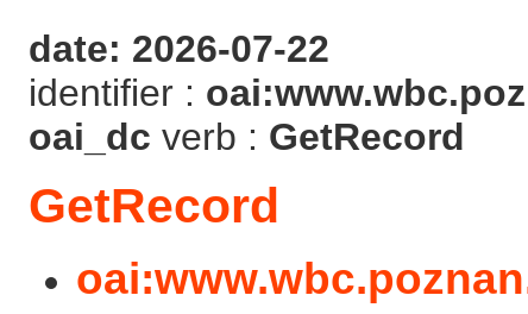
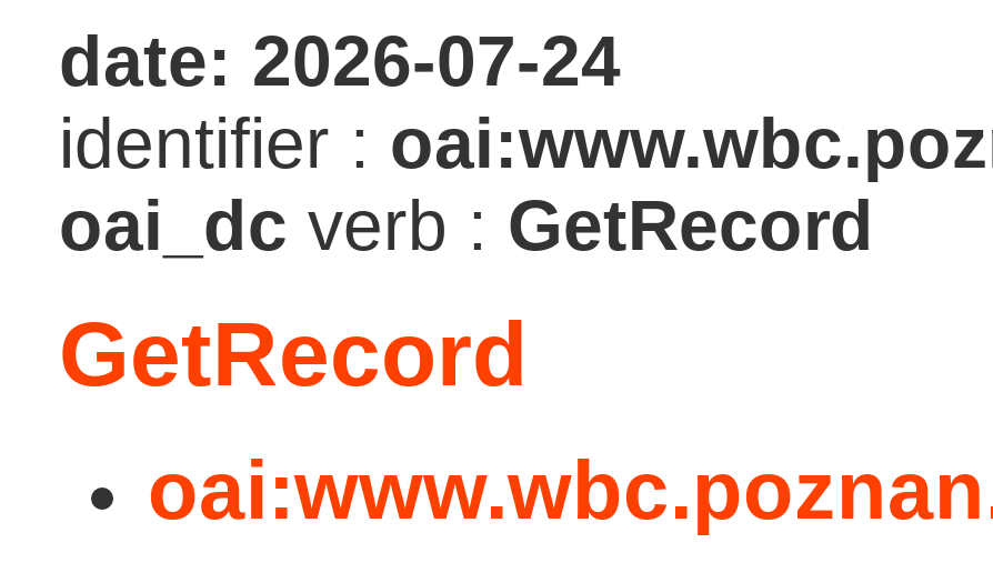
[28,27,329,70] date: 2026-07-22 -> [59,20,621,100] date: 2026-07-24

